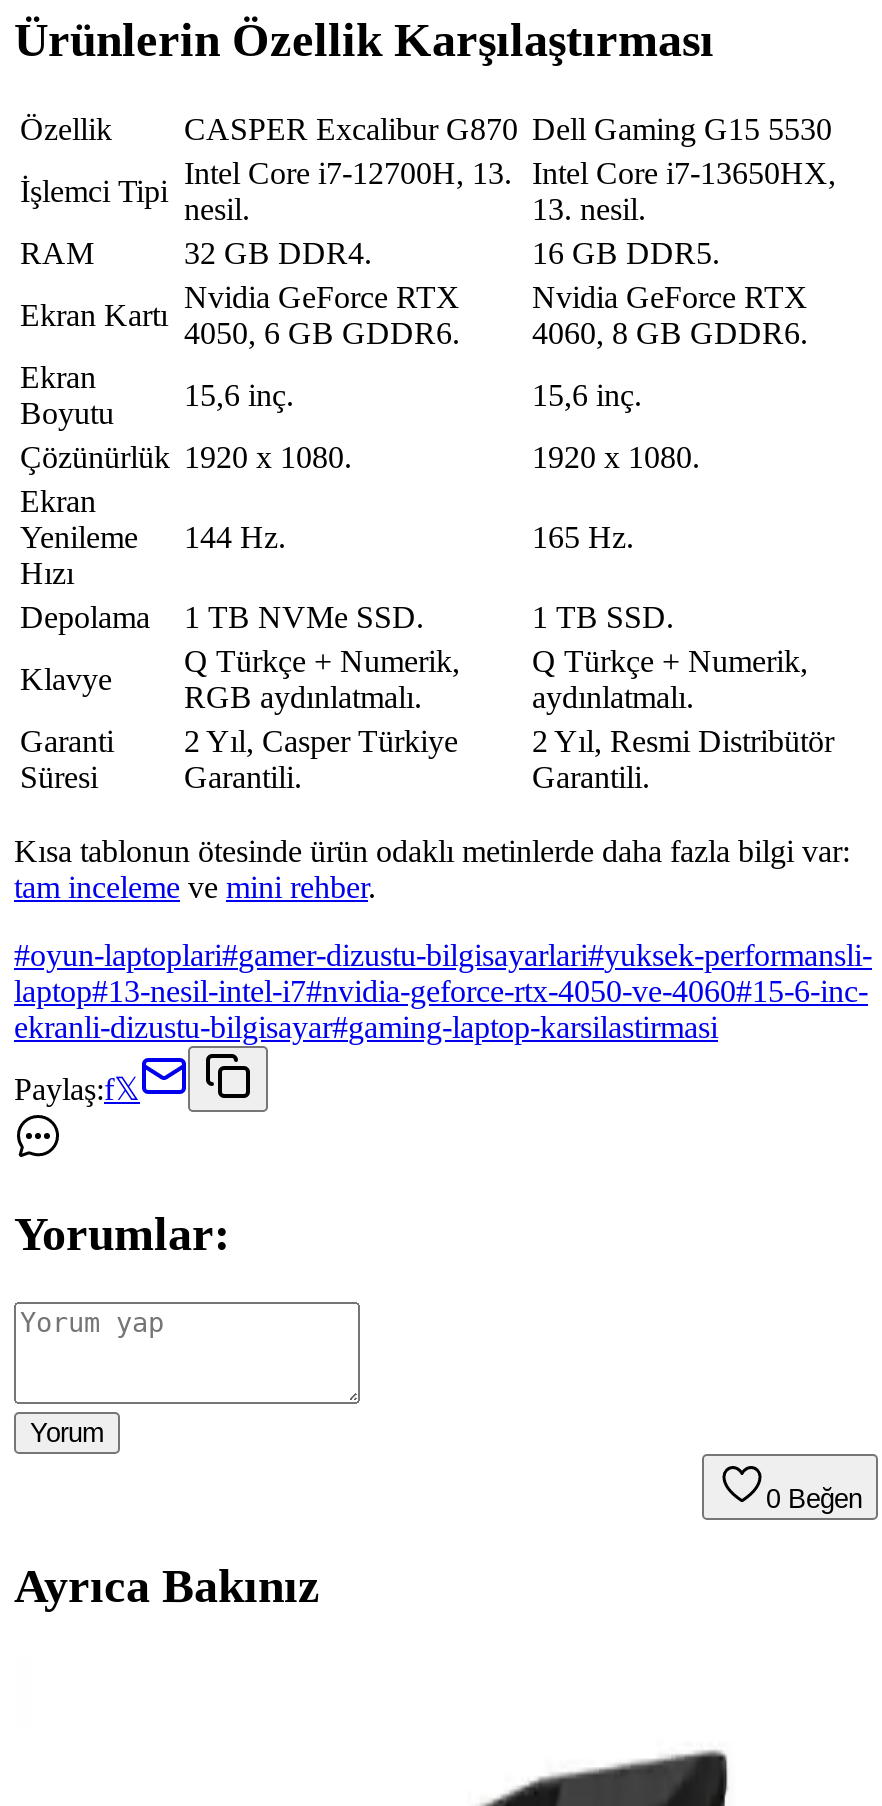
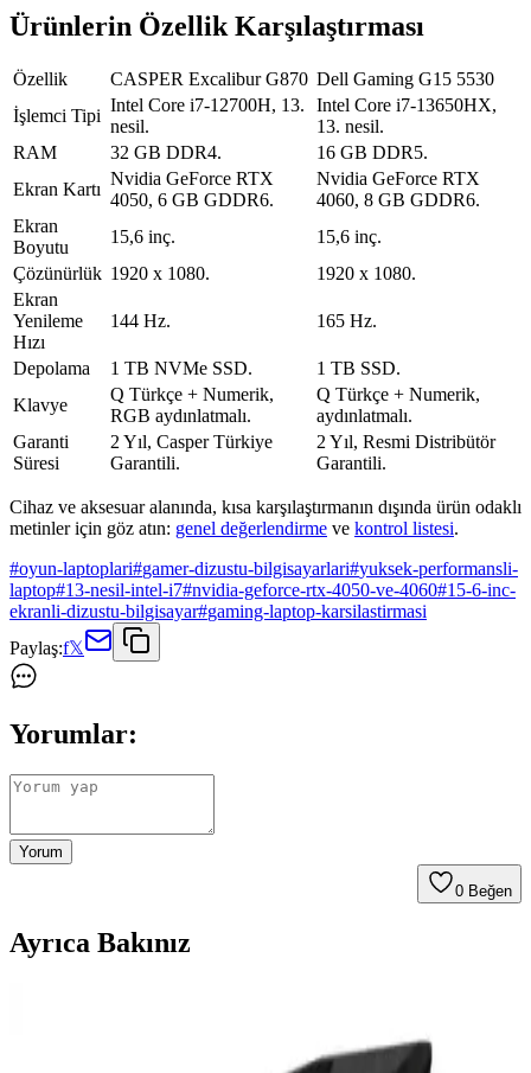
[14,835,850,905] Kısa tablonun ötesinde ürün odaklı metinlerde daha fazla bilgi var: | tam inceleme ve mini rehber. -> [9,497,522,539] Cihaz ve aksesuar alanında, kısa karşılaştırmanın dışında ürün odaklı | metinler için göz atın: genel değerlendirme ve kontrol listesi.

